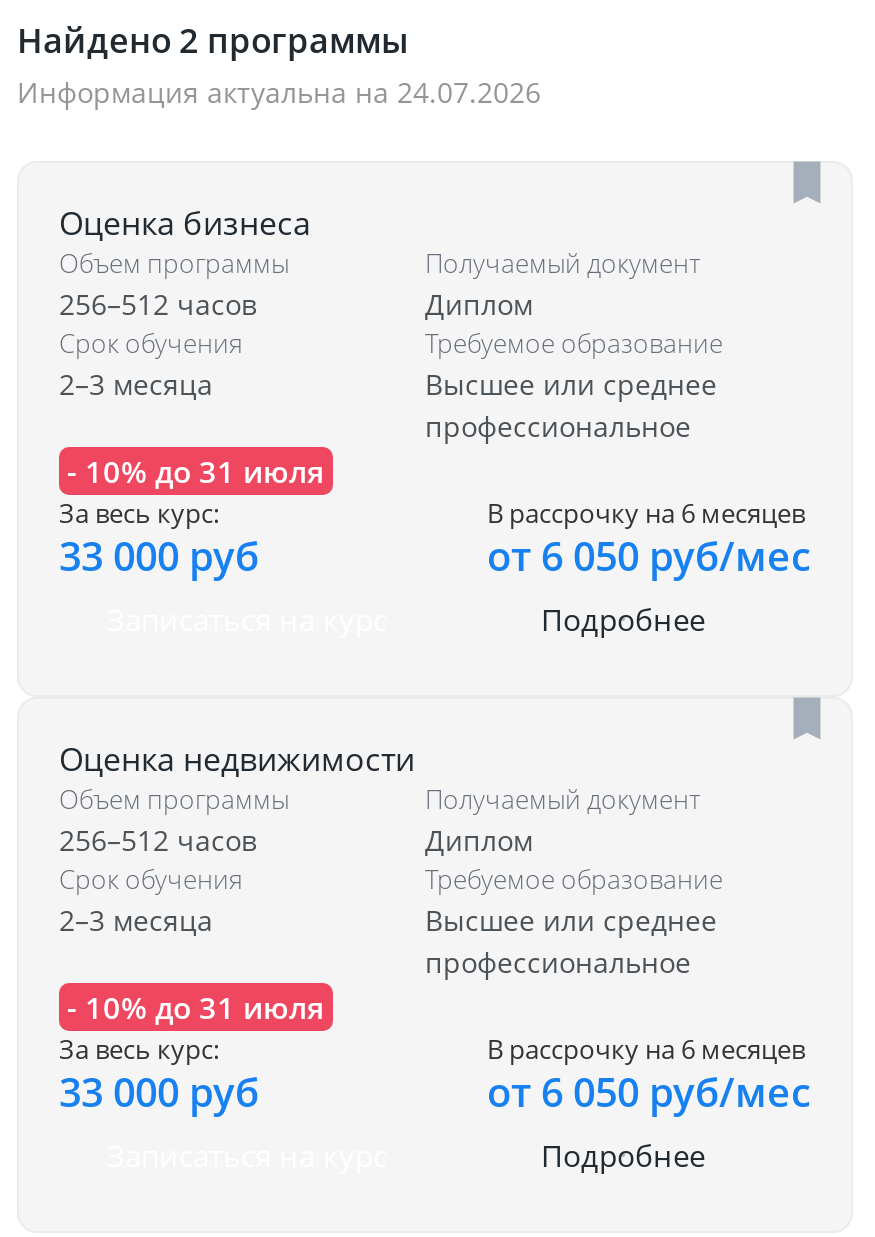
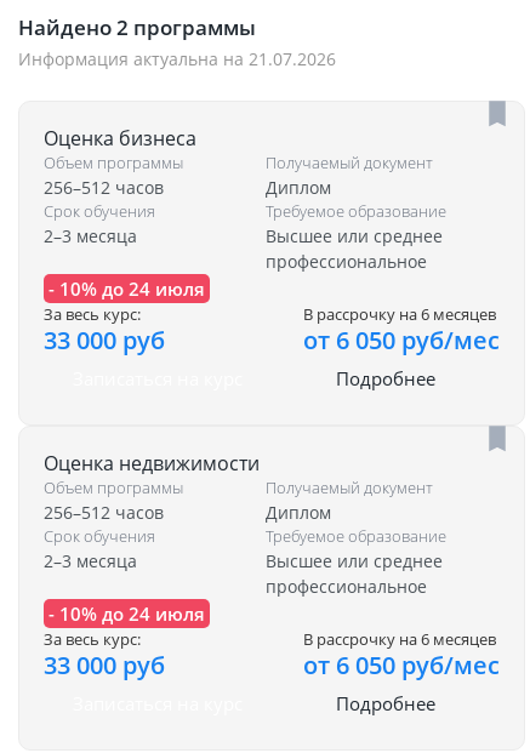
[17,74,541,112] Информация актуальна на 24.07.2026 -> [18,48,336,71] Информация актуальна на 21.07.2026
[67,452,325,492] - 10% до 31 июля -> [49,277,205,301] - 10% до 24 июля
[67,988,325,1028] - 10% до 31 июля -> [49,602,205,626] - 10% до 24 июля

